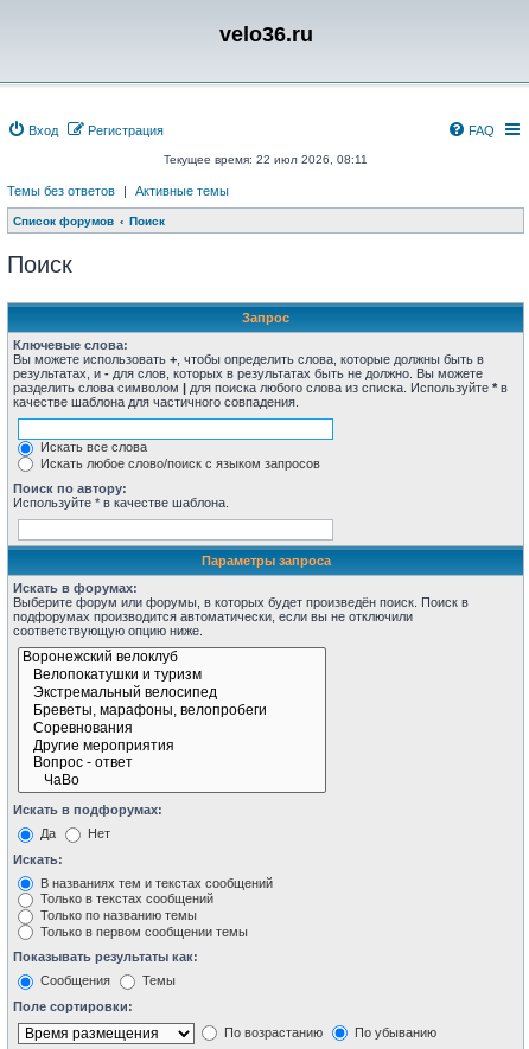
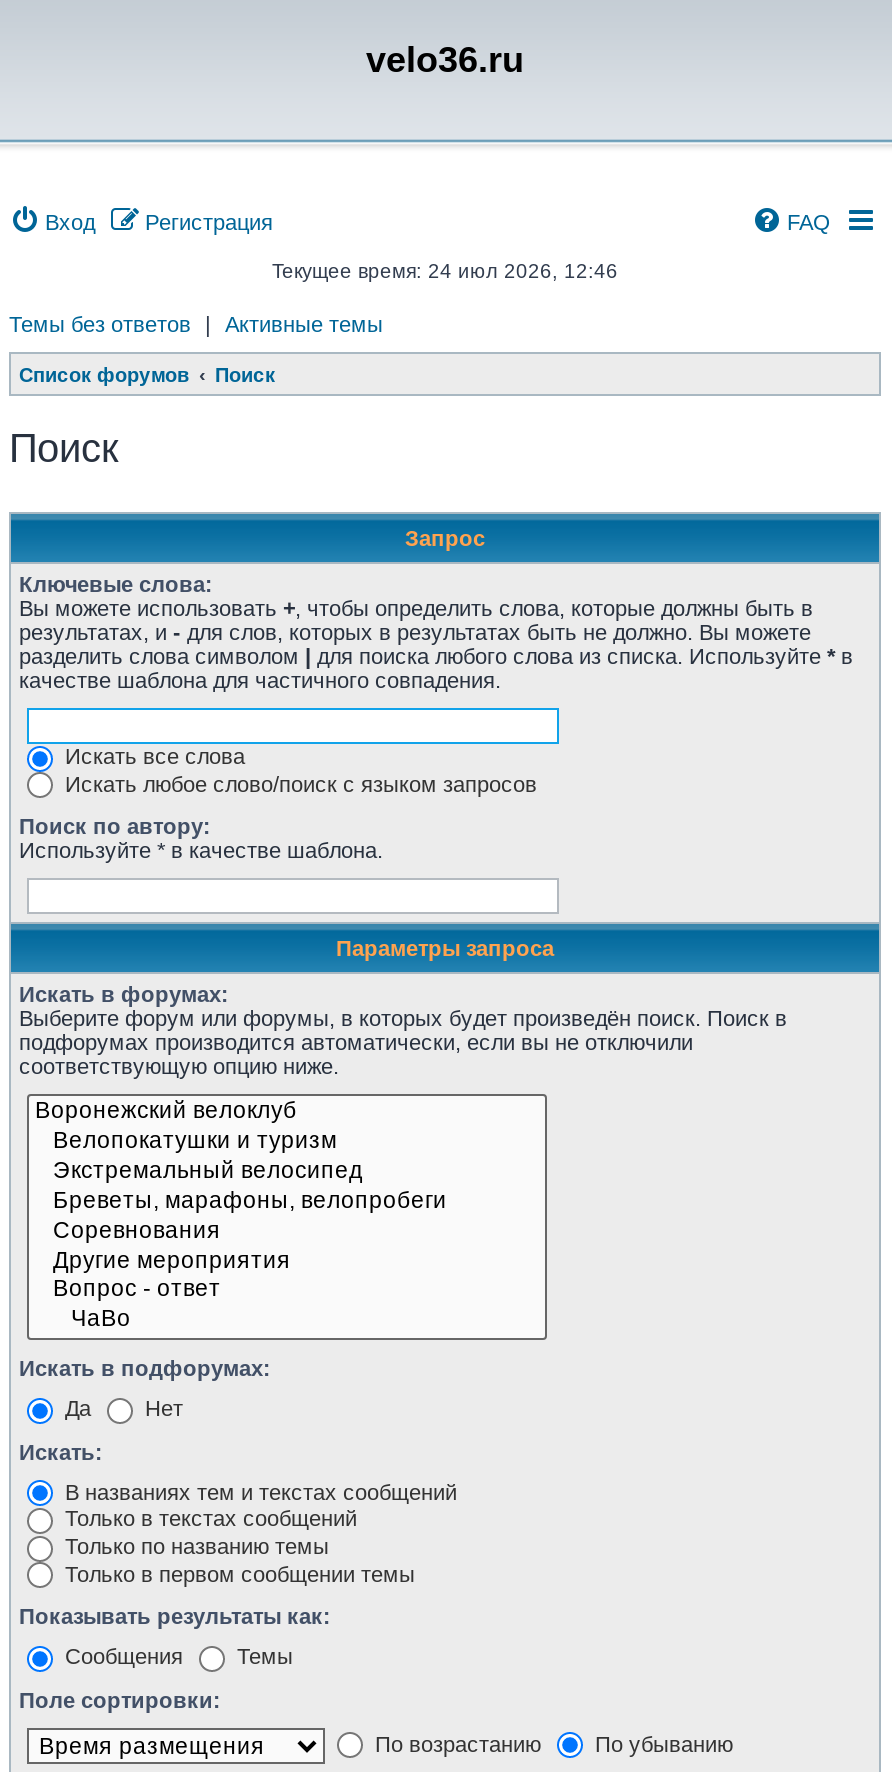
[164,153,368,166] Текущее время: 22 июл 2026, 08:11 -> [272,260,618,282] Текущее время: 24 июл 2026, 12:46

